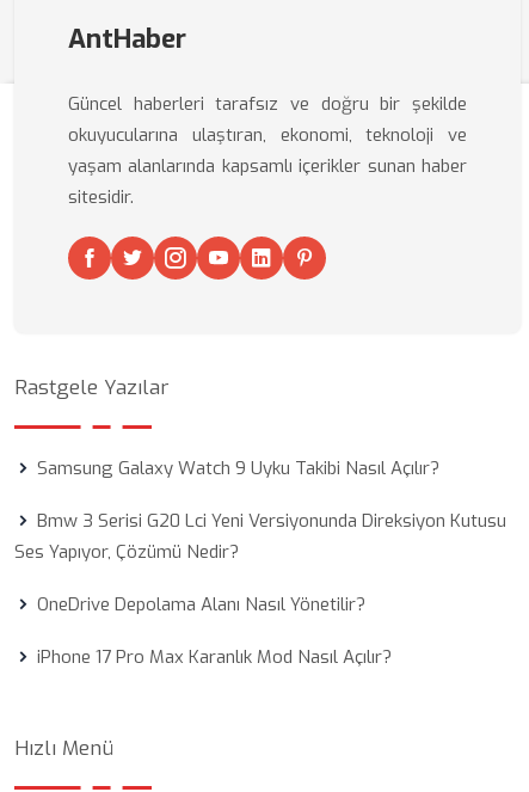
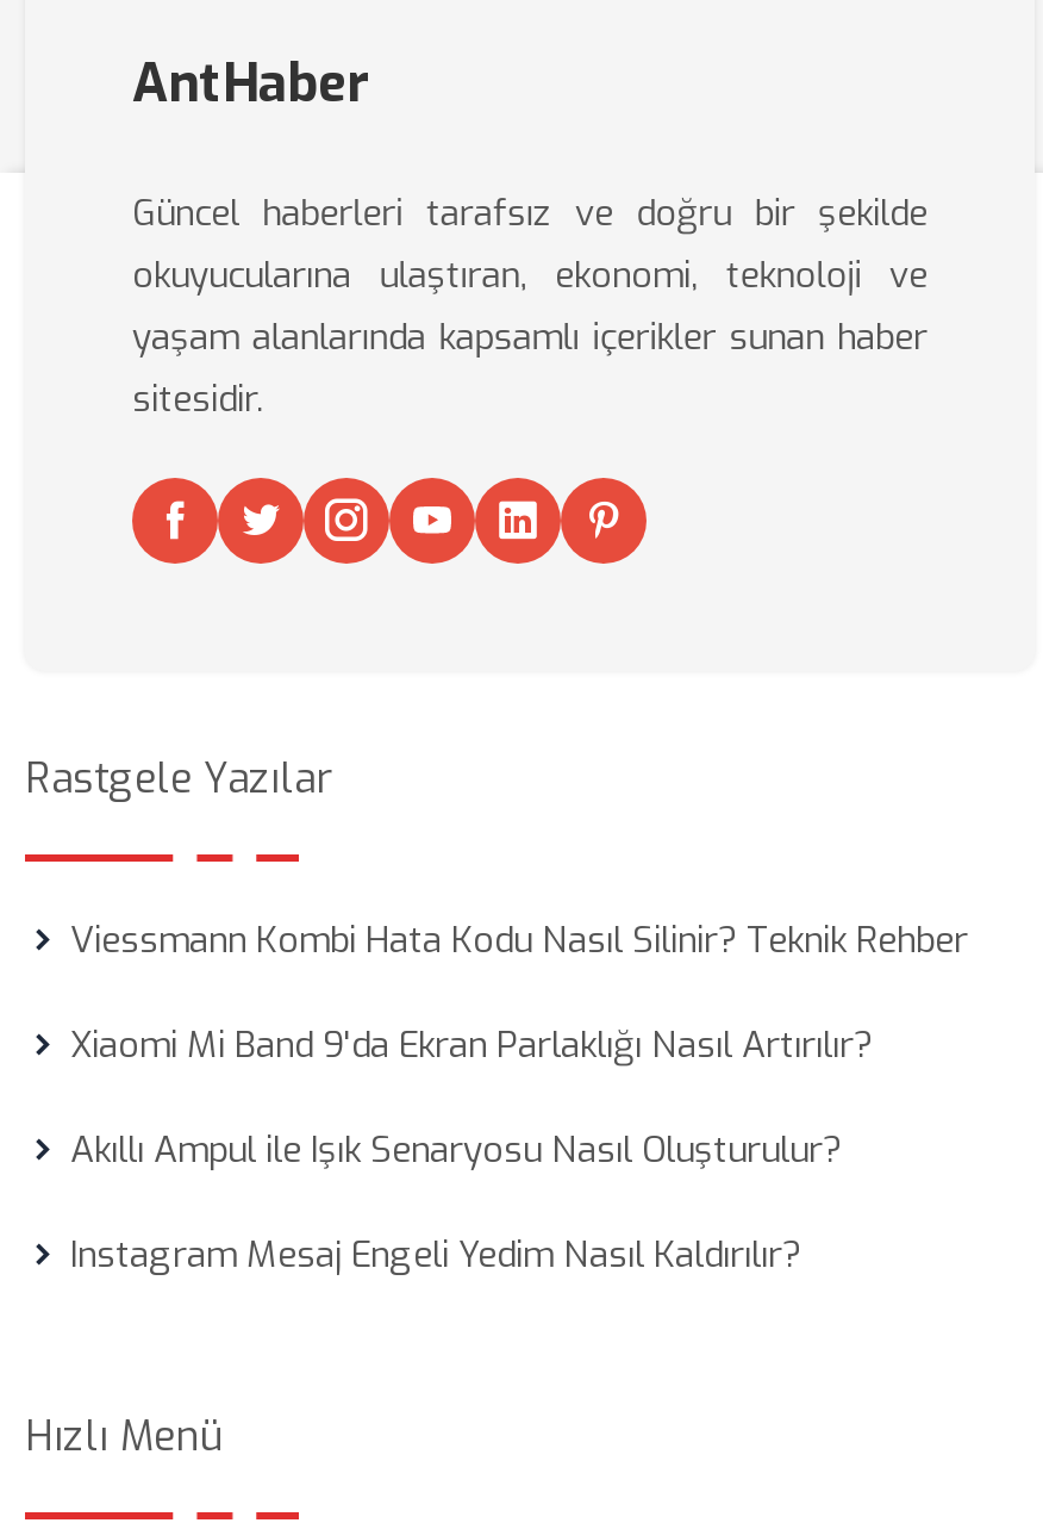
[37,456,439,480] Samsung Galaxy Watch 9 Uyku Takibi Nasıl Açılır? -> [70,916,968,964] Viessmann Kombi Hata Kodu Nasıl Silinir? Teknik Rehber
[14,509,506,564] Bmw 3 Serisi G20 Lci Yeni Versiyonunda Direksiyon Kutusu | Ses Yapıyor, Çözümü Nedir? -> [70,1021,873,1069] Xiaomi Mi Band 9'da Ekran Parlaklığı Nasıl Artırılır?
[37,593,365,616] OneDrive Depolama Alanı Nasıl Yönetilir? -> [70,1126,842,1174] Akıllı Ampul ile Işık Senaryosu Nasıl Oluşturulur?
[37,645,392,669] iPhone 17 Pro Max Karanlık Mod Nasıl Açılır? -> [70,1231,801,1279] Instagram Mesaj Engeli Yedim Nasıl Kaldırılır?

